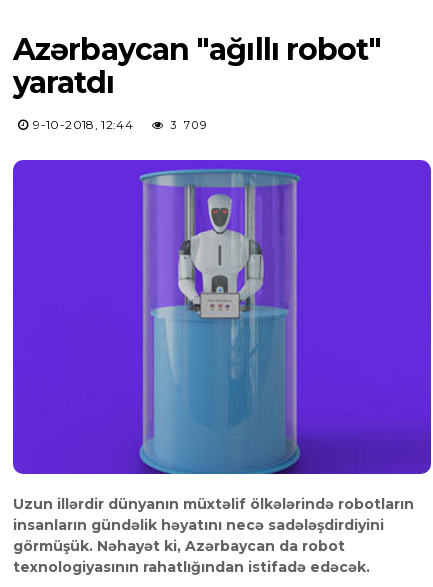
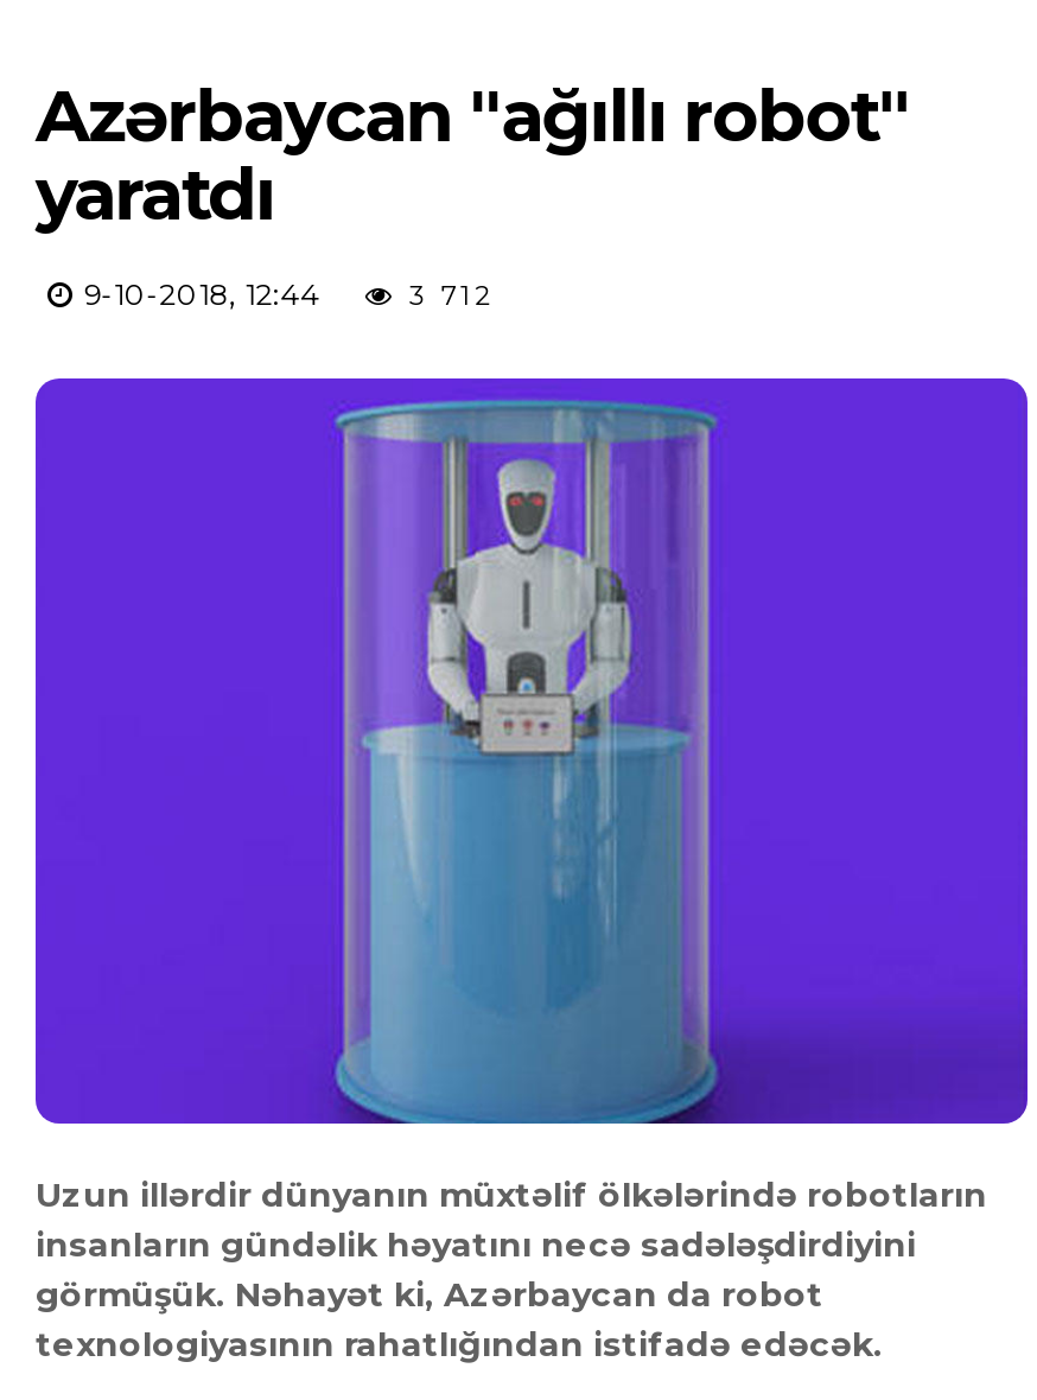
[170,118,208,132] 3 709 -> [409,279,494,312] 3 712

